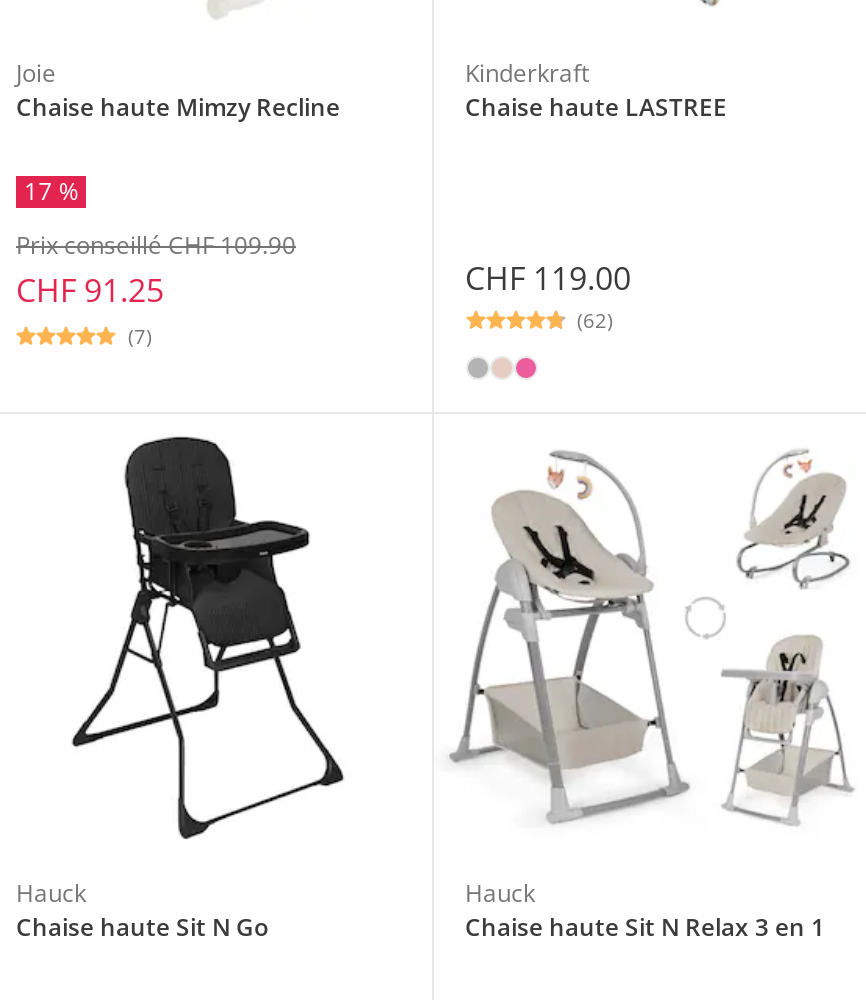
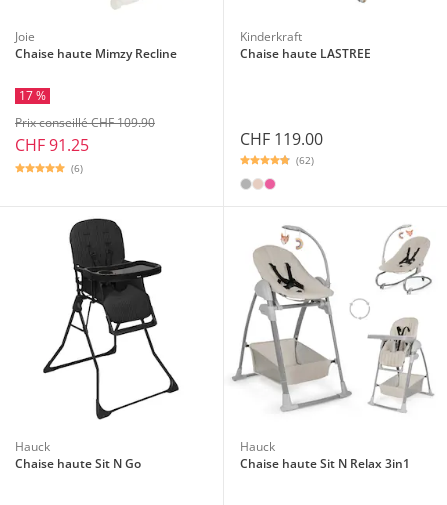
[128,321,152,349] (7) -> [71,160,83,174] (6)
[465,909,825,943] Chaise haute Sit N Relax 3 en 1 -> [239,455,409,472] Chaise haute Sit N Relax 3in1

